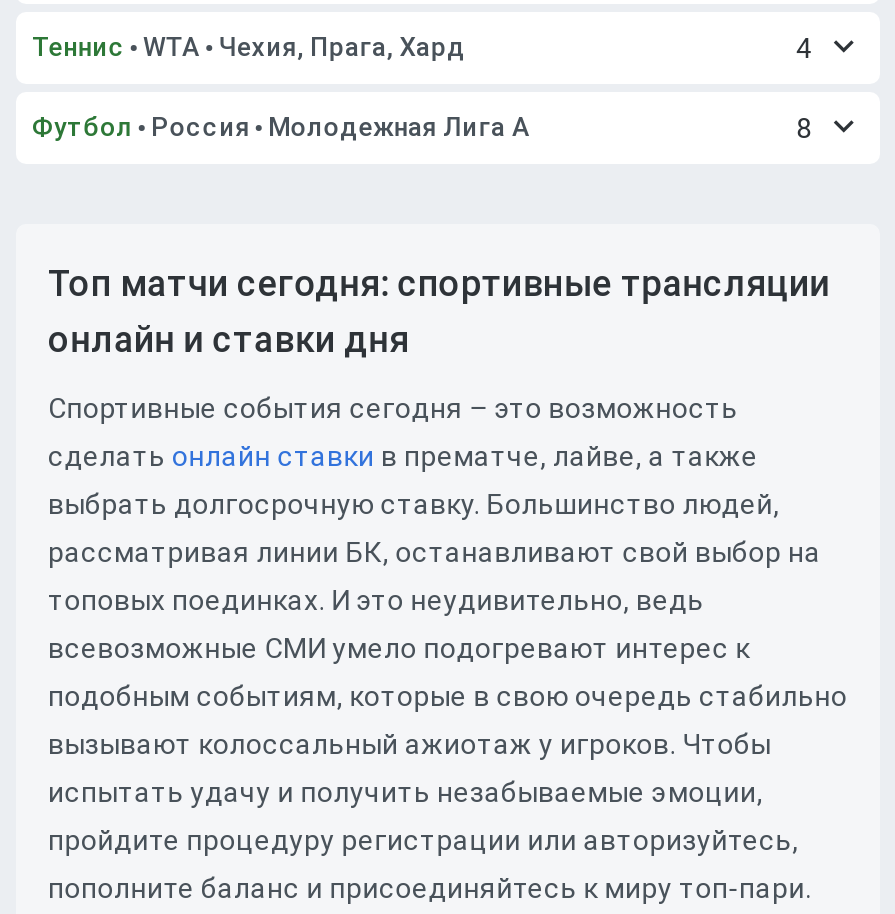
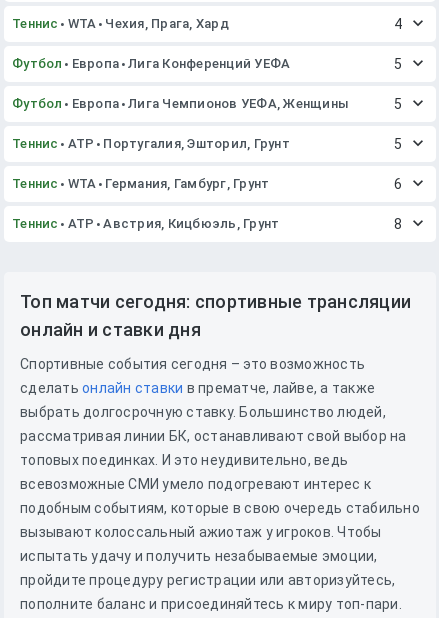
[32,112,530,142] Футбол Россия Молодежная Лига А -> [12,56,402,231] Футбол Европа Лига Конференций УЕФА | 5 | Футбол Европа Лига Чемпионов УЕФА, Женщины | 5 | Теннис ATP Португалия, Эшторил, Грунт | 5 | Теннис WTA Германия, Гамбург, Грунт | 6 | Теннис ATP Австрия, Кицбюэль, Грунт

